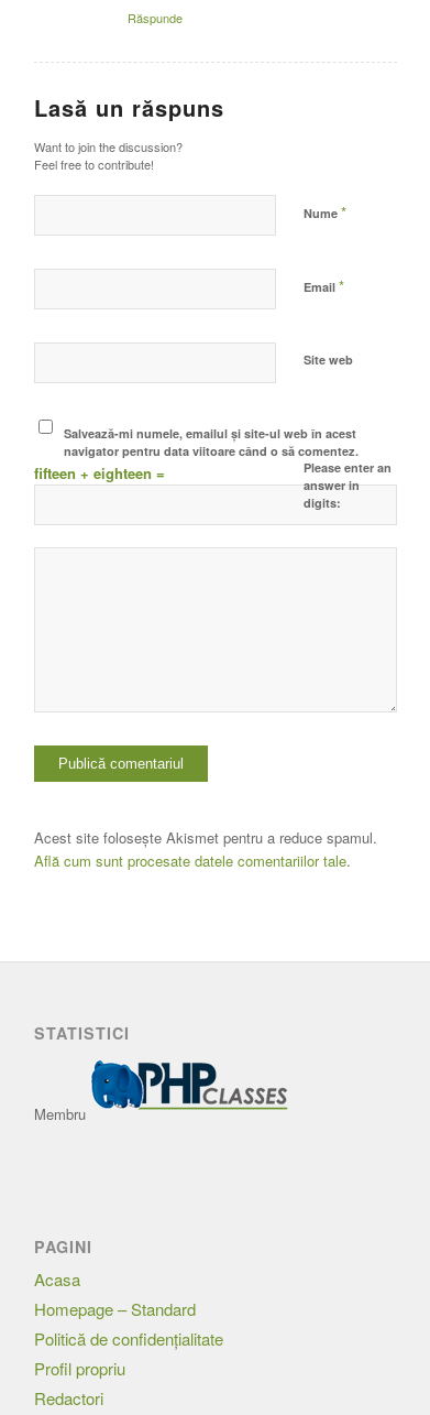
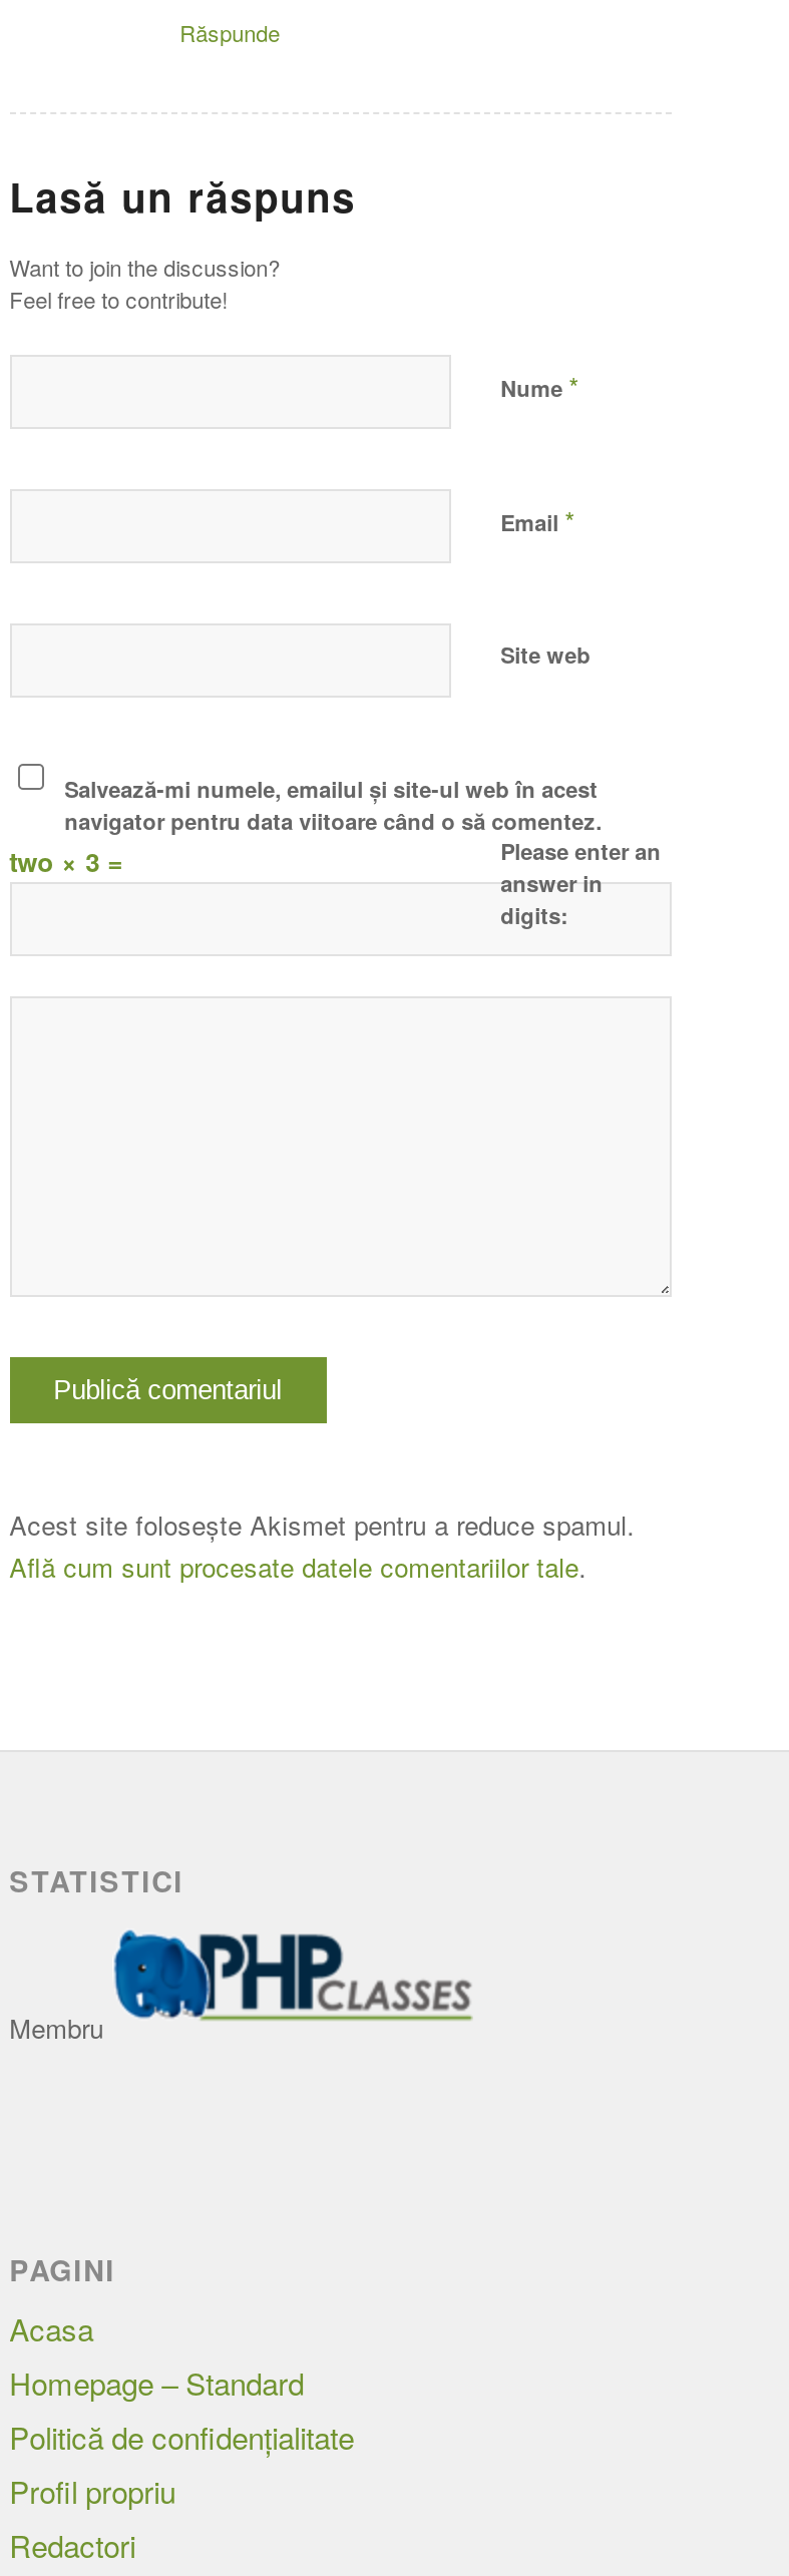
[34,462,165,483] fifteen + eighteen = -> [9,841,124,879] two × 3 =

